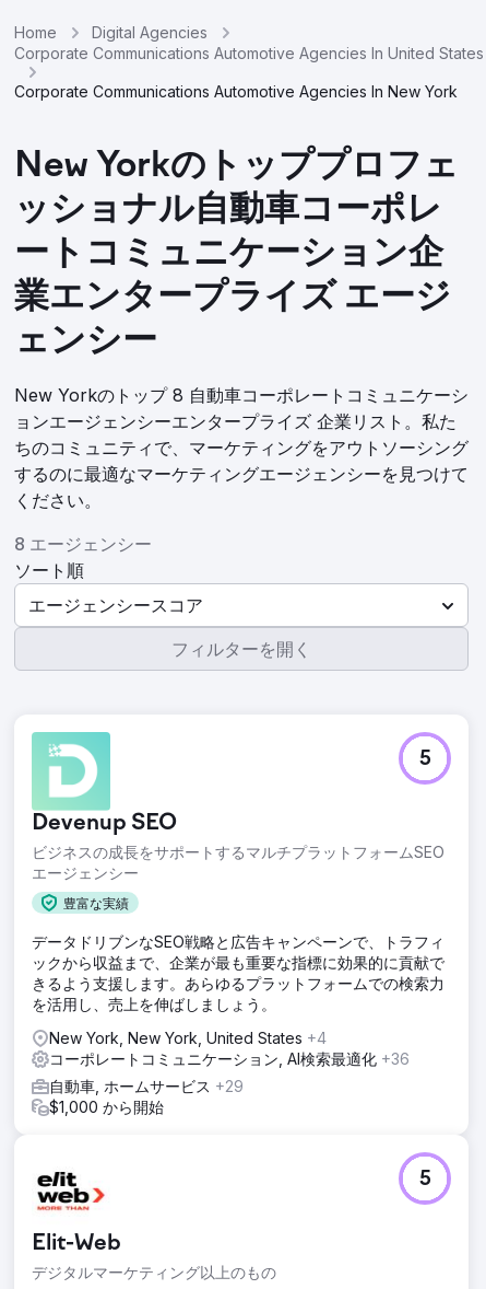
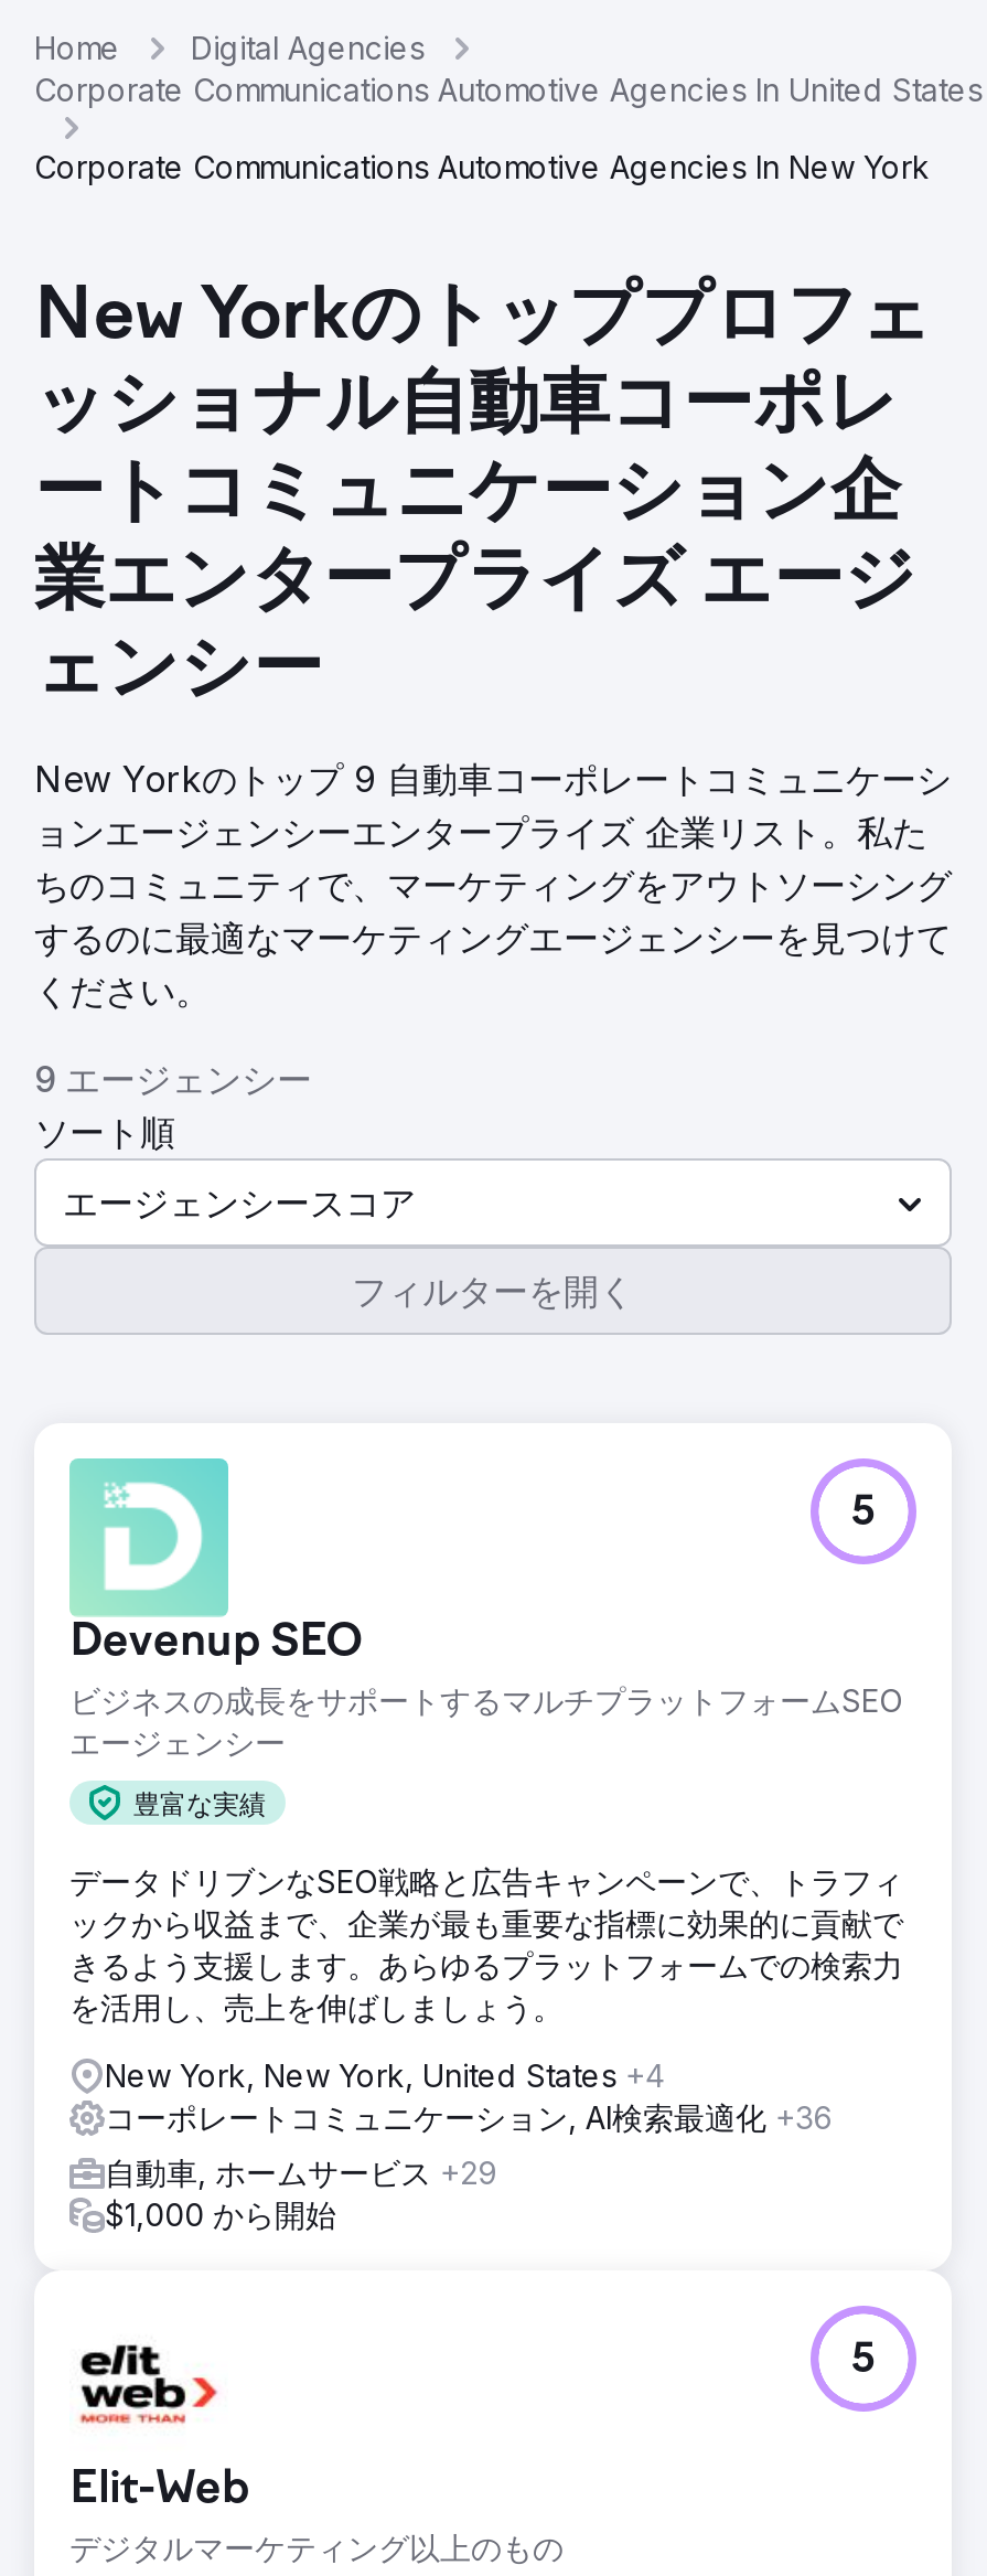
[14,384,469,406] New Yorkのトップ 8 自動車コーポレートコミュニケーシ -> [34,757,952,801] New Yorkのトップ 9 自動車コーポレートコミュニケーシ
[14,533,152,555] 8 エージェンシー -> [34,1057,312,1101] 9 エージェンシー

